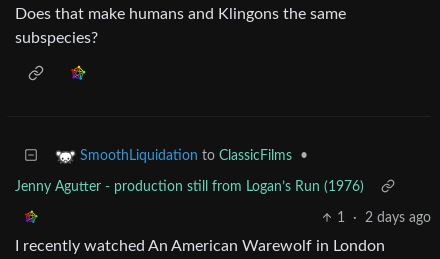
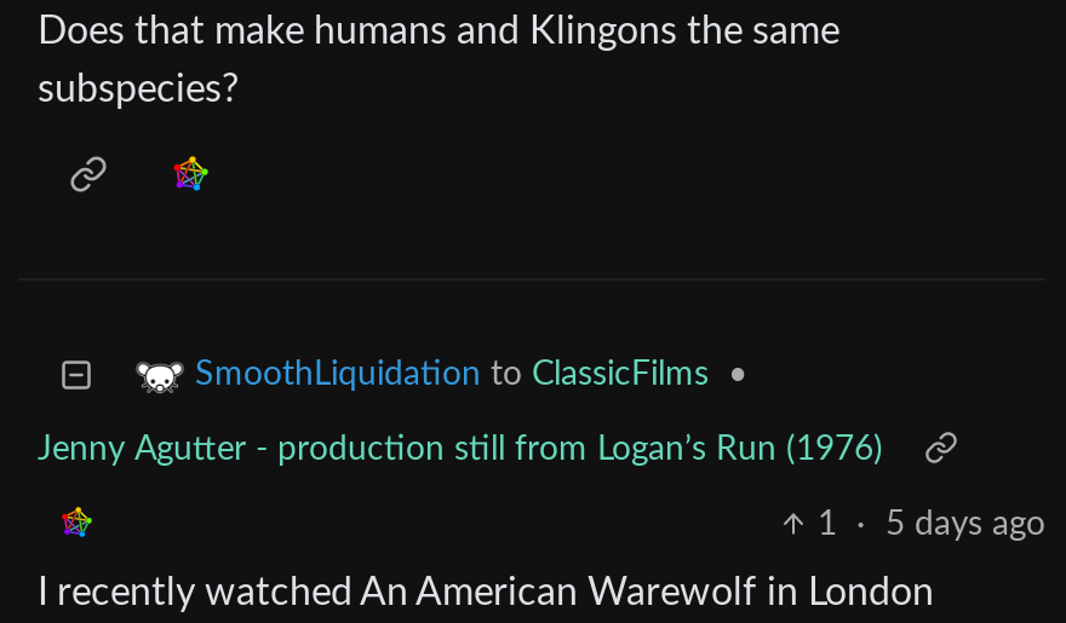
[337,211,431,225] 1 · 2 days ago -> [818,508,1045,542] 1 · 5 days ago

